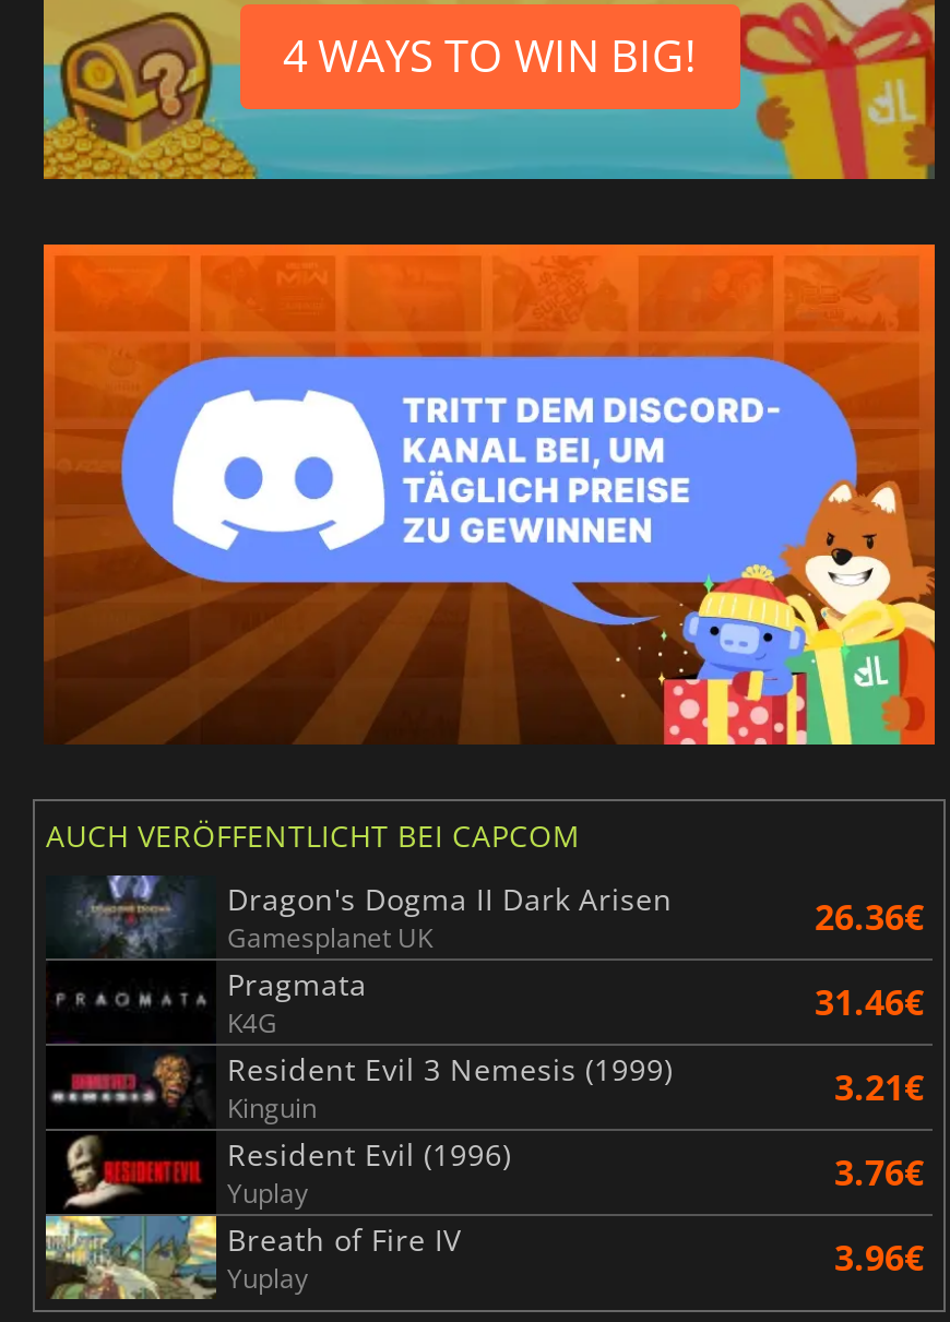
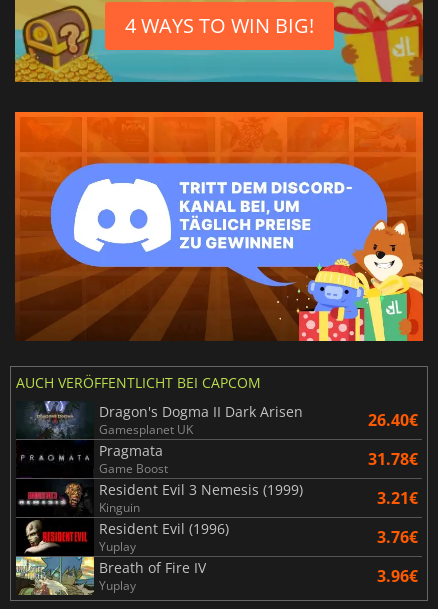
[815,893,924,941] 26.36€ -> [368,409,418,431] 26.40€
[227,978,924,1042] K4G | 31.46€ -> [99,448,418,477] Game Boost | 31.78€

